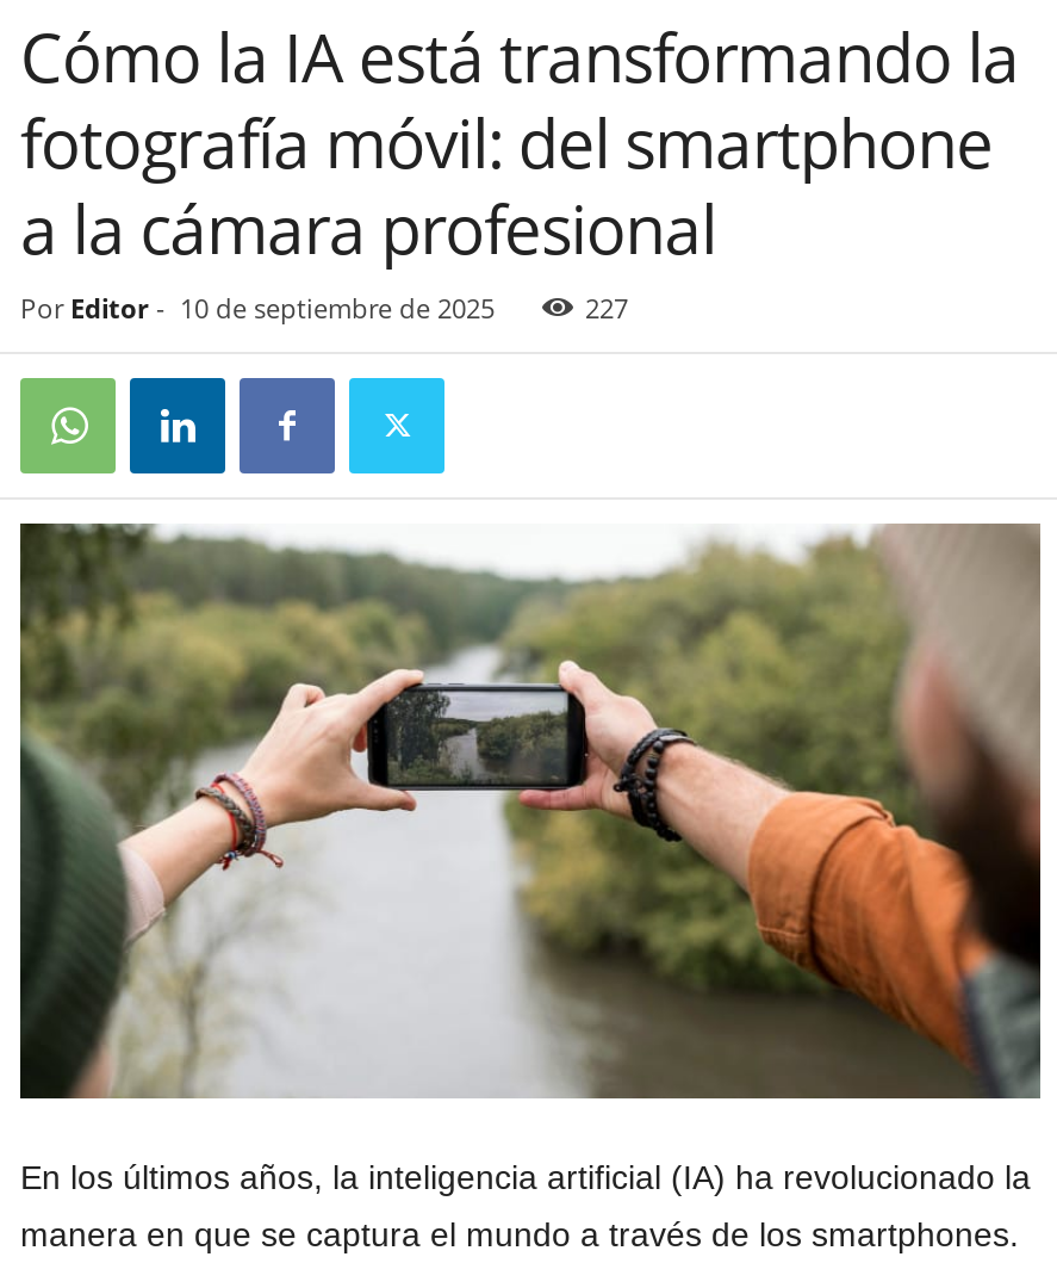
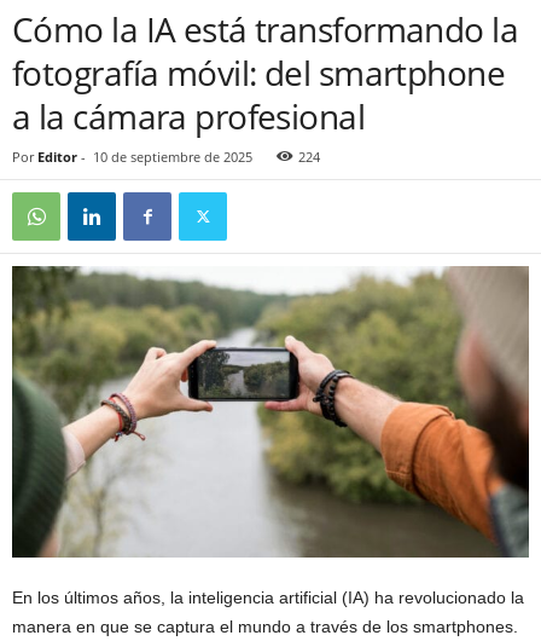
[585,290,628,326] 227 -> [298,148,320,166] 224

